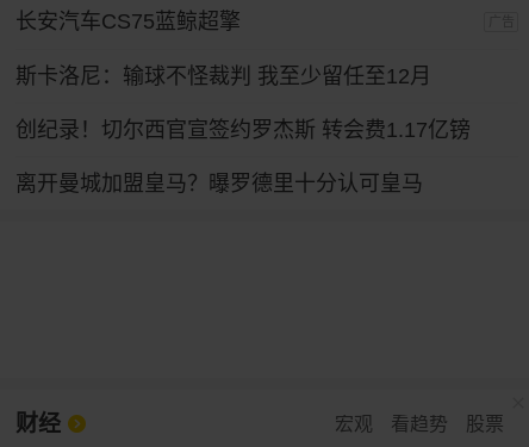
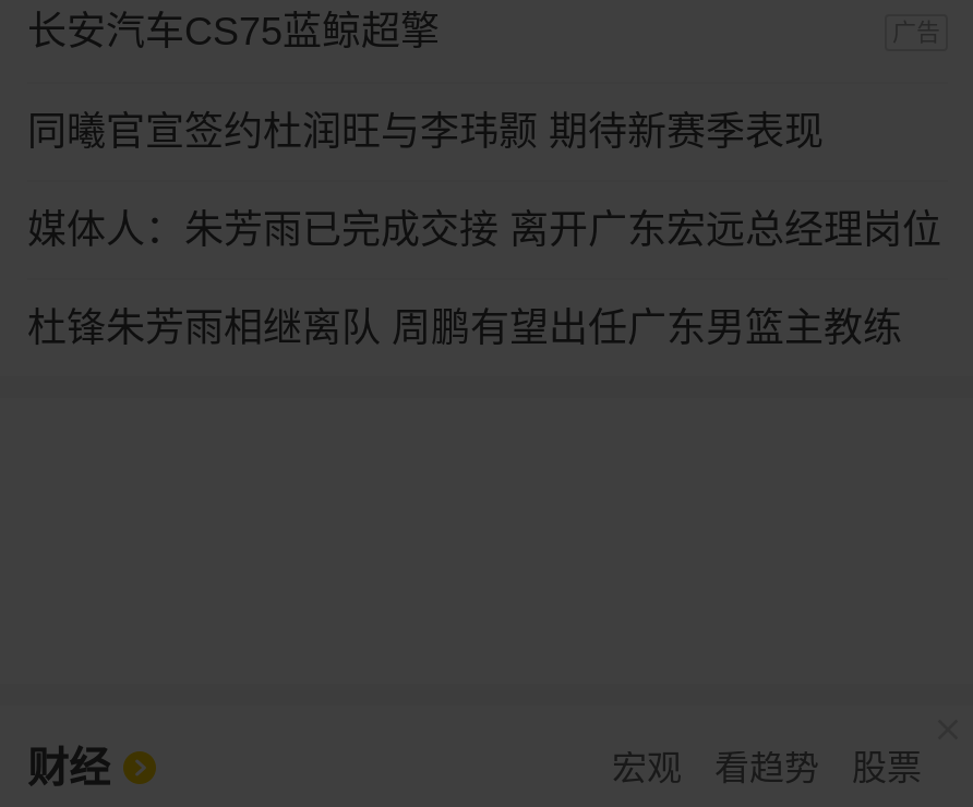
[15,64,431,88] 斯卡洛尼：输球不怪裁判 我至少留任至12月 -> [27,110,824,153] 同曦官宣签约杜润旺与李玮颢 期待新赛季表现
[15,118,471,142] 创纪录！切尔西官宣签约罗杰斯 转会费1.17亿镑 -> [27,208,941,251] 媒体人：朱芳雨已完成交接 离开广东宏远总经理岗位
[15,171,423,195] 离开曼城加盟皇马？曝罗德里十分认可皇马 -> [27,306,902,350] 杜锋朱芳雨相继离队 周鹏有望出任广东男篮主教练

